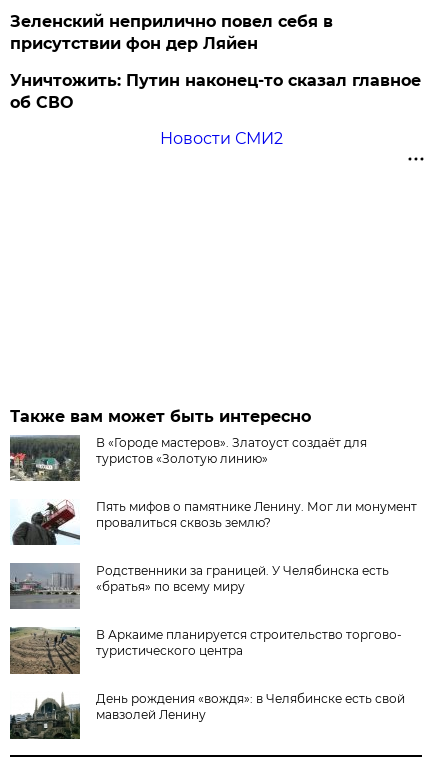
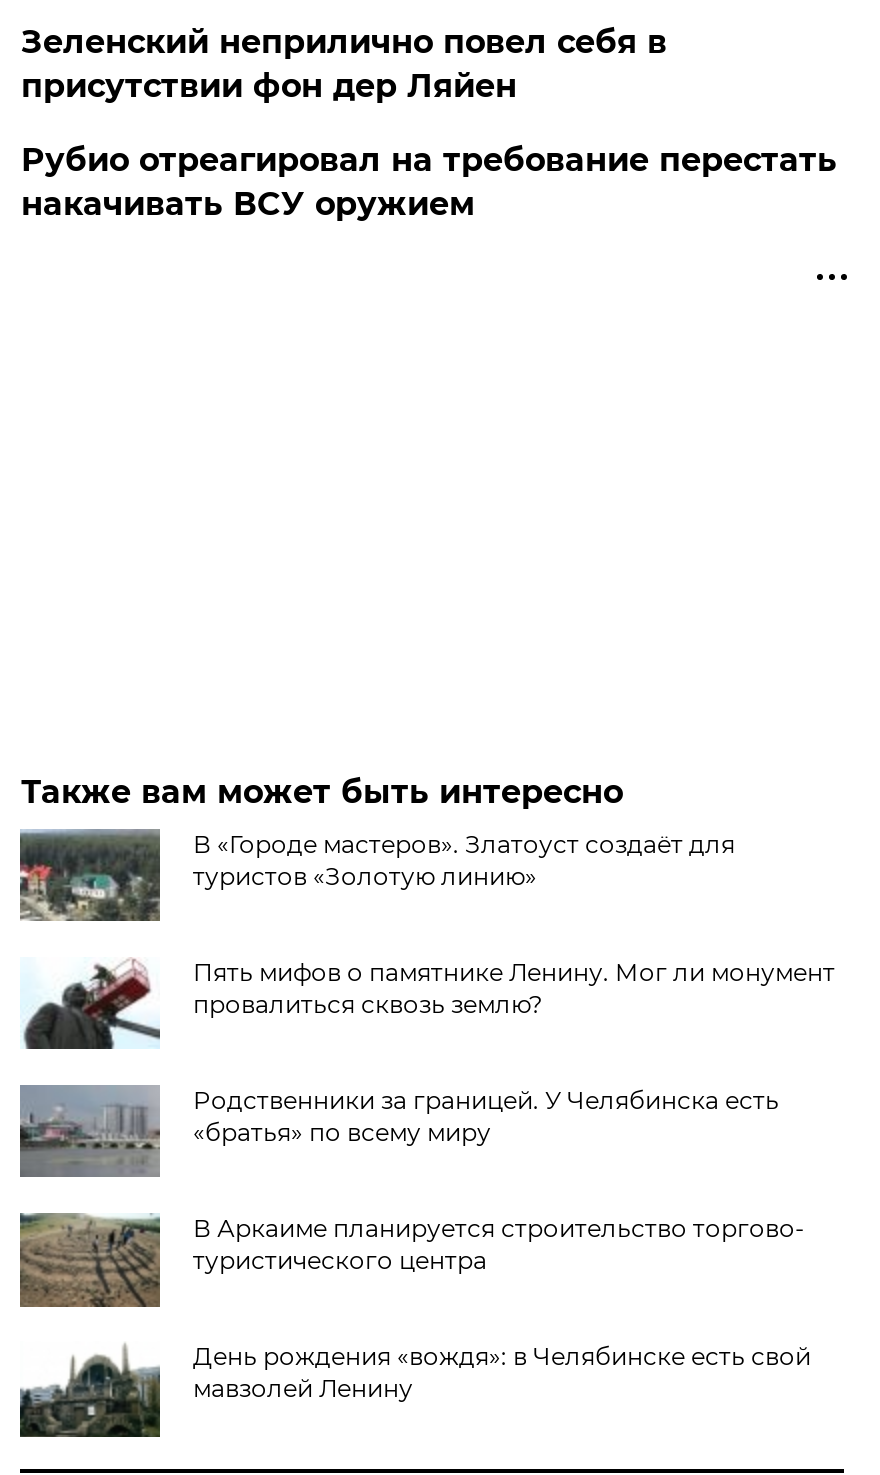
[10,71,421,148] Уничтожить: Путин наконец-то сказал главное | об СВО | Новости СМИ2 -> [21,141,837,223] Рубио отреагировал на требование перестать | накачивать ВСУ оружием

